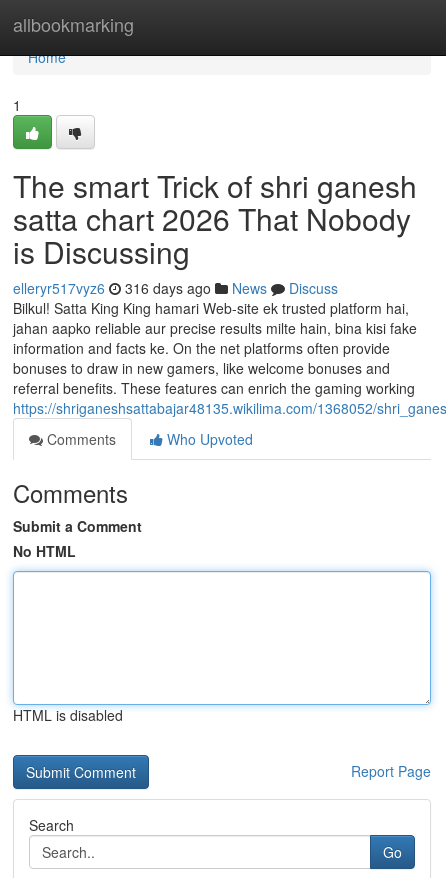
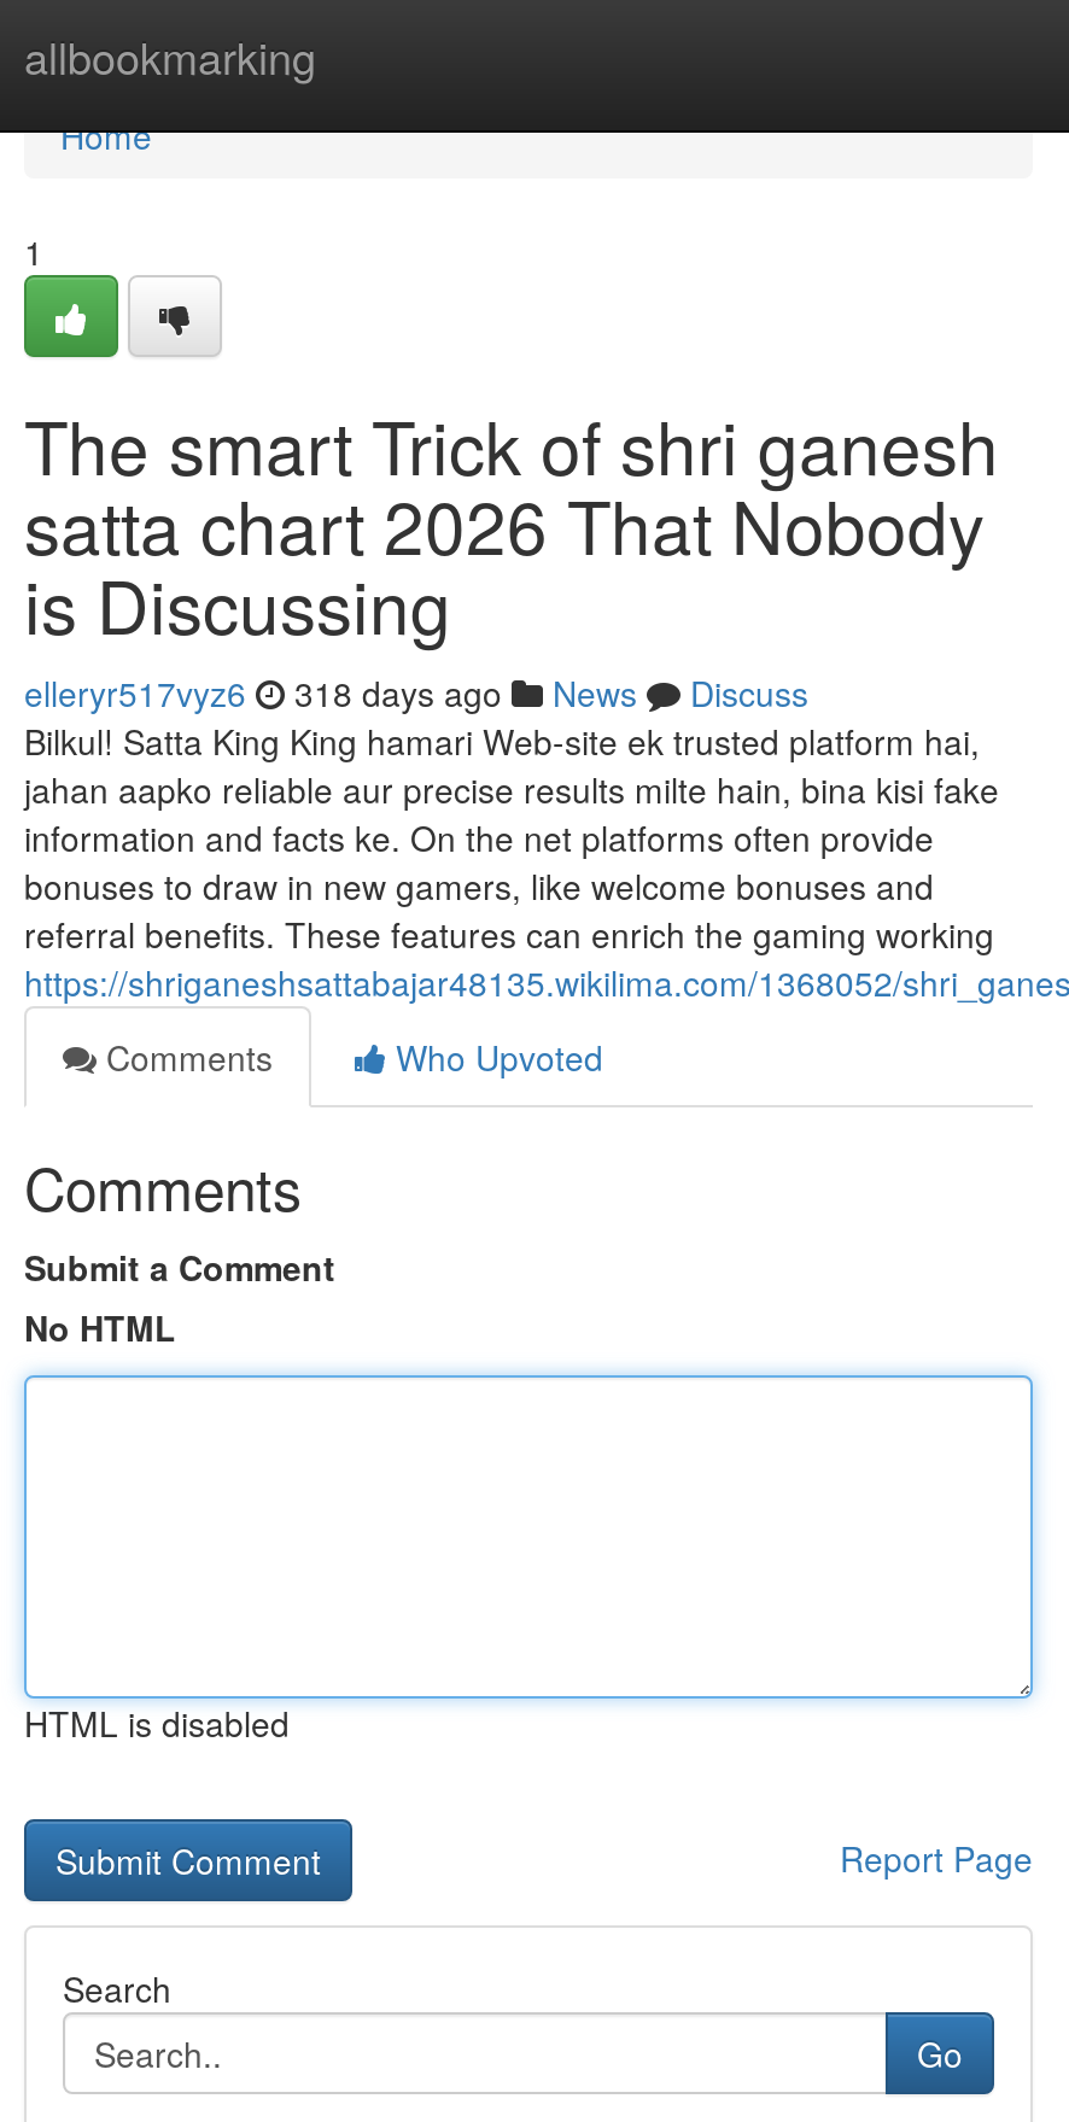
[13,278,338,298] elleryr517vyz6 316 days ago News Discuss -> [24,668,808,717] elleryr517vyz6 318 days ago News Discuss

